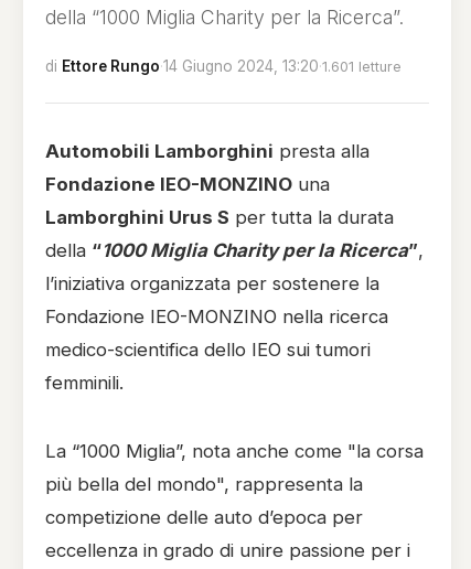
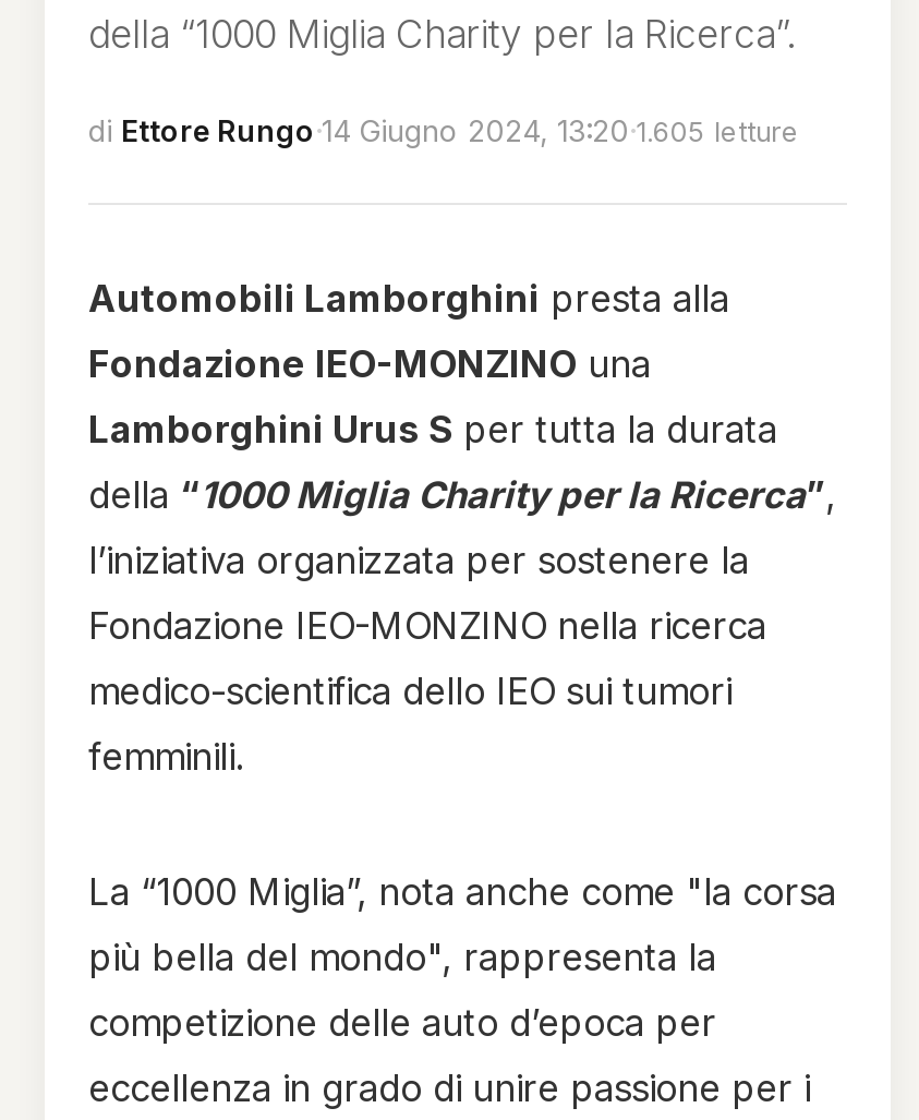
[45,57,402,75] di Ettore Rungo · 14 Giugno 2024, 13:20 · 1.601 letture -> [88,113,799,148] di Ettore Rungo · 14 Giugno 2024, 13:20 · 1.605 letture

